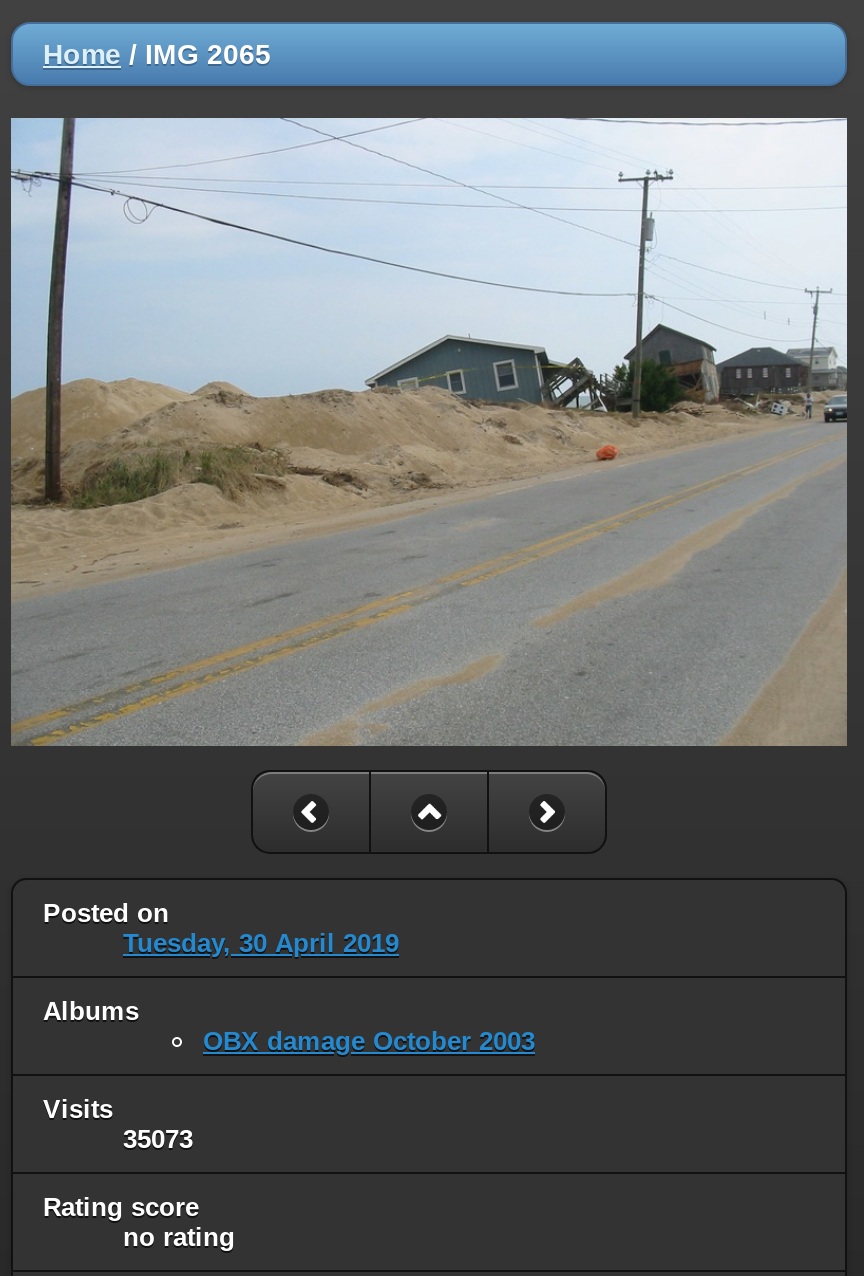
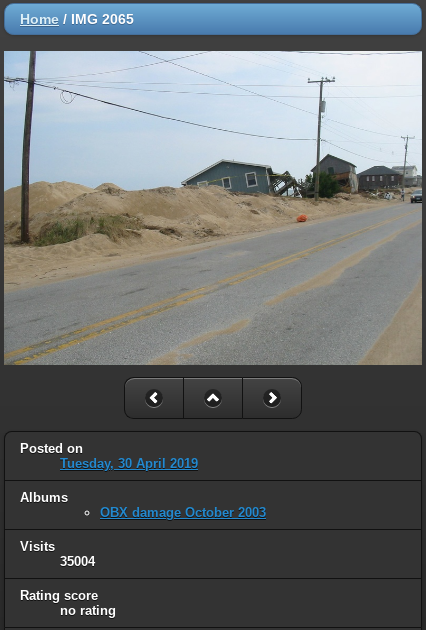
[123,1124,193,1154] 35073 -> [60,554,95,569] 35004

